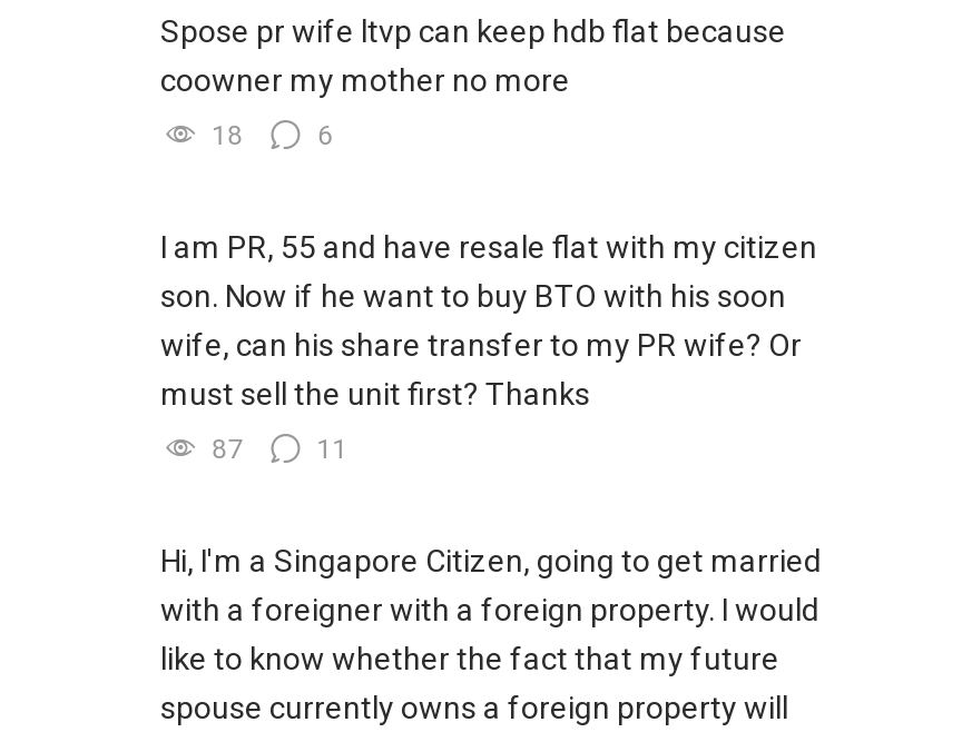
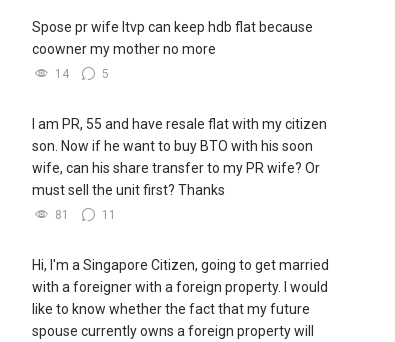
[212,119,243,150] 18 -> [55,67,69,81] 14
[317,119,333,150] 6 -> [102,67,109,81] 5
[212,433,243,464] 87 -> [55,208,69,222] 81

